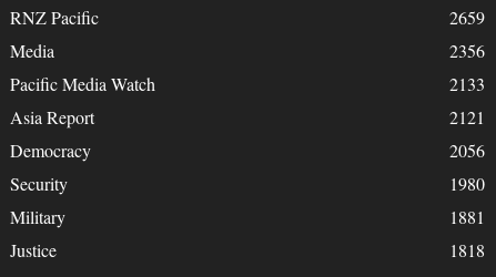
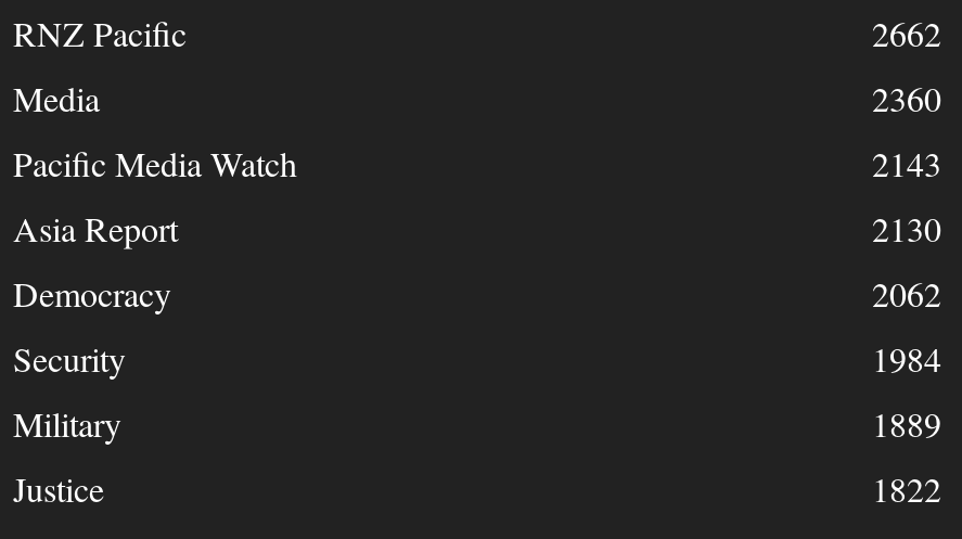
[449,6,485,29] 2659 -> [872,10,941,56] 2662
[449,39,485,62] 2356 -> [872,75,941,121] 2360
[449,72,485,96] 2133 -> [872,141,941,186] 2143
[449,106,485,129] 2121 -> [872,206,941,251] 2130
[449,139,485,162] 2056 -> [872,271,941,316] 2062
[449,172,485,195] 1980 -> [872,336,941,381] 1984
[449,205,485,229] 1881 -> [872,401,941,446] 1889
[449,239,485,262] 1818 -> [872,466,941,511] 1822

